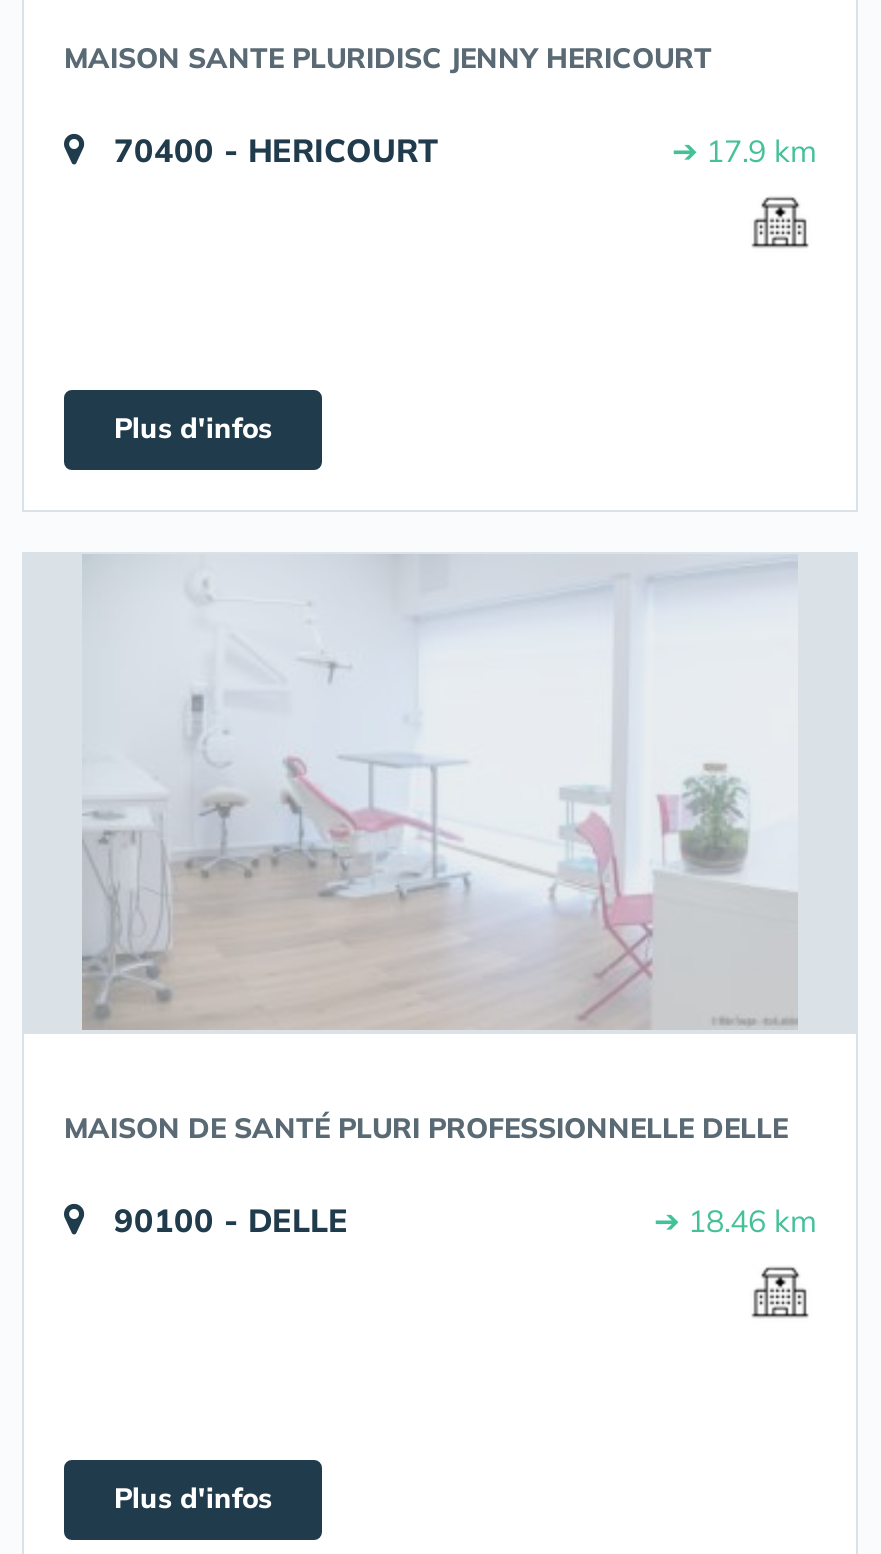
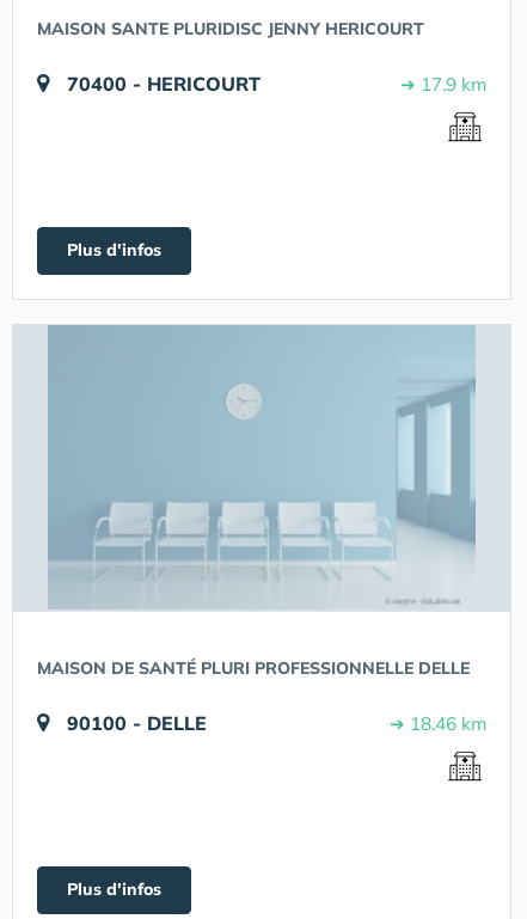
[84,556,798,1030] [image] -> [48,325,477,608] [image]

